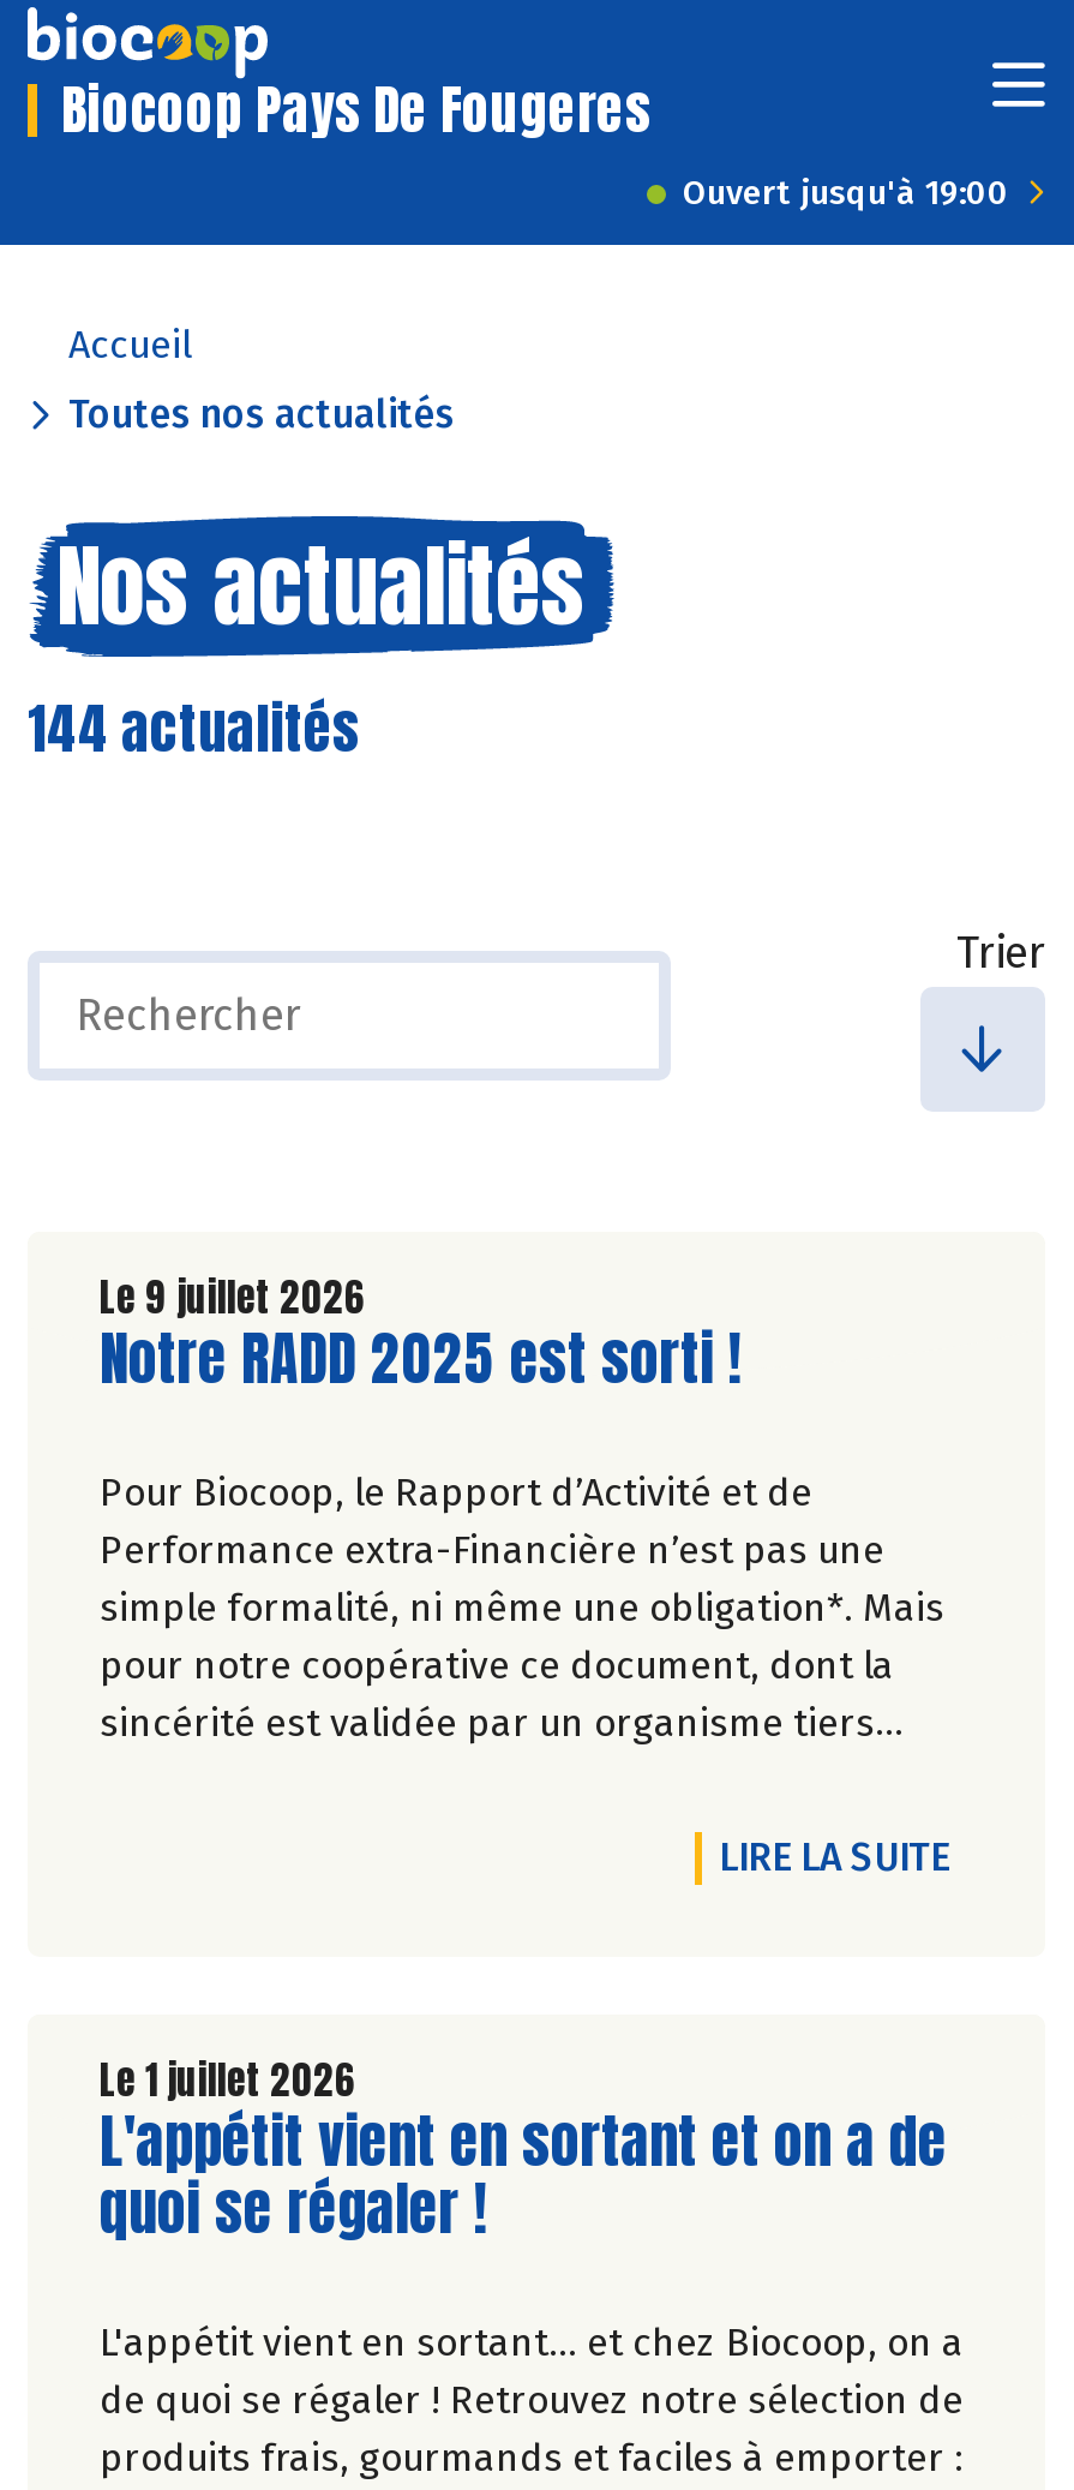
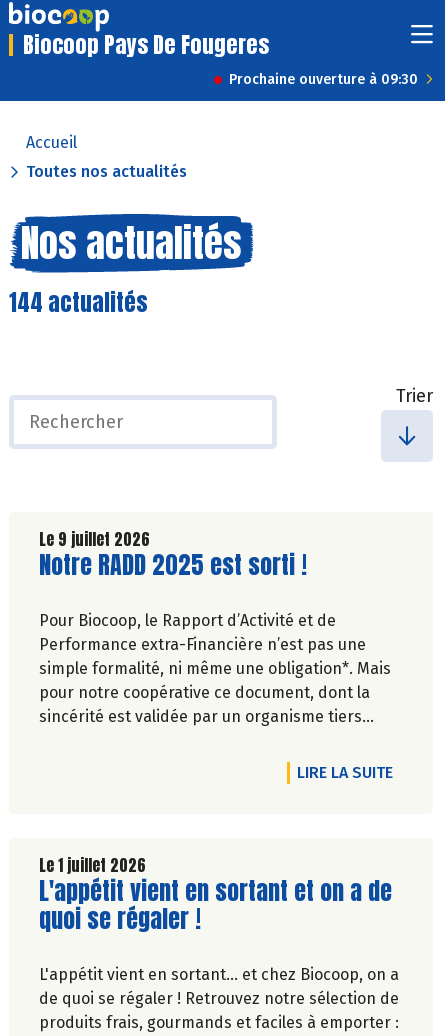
[683,173,1009,214] Ouvert jusqu'à 19:00 -> [229,71,418,88] Prochaine ouverture à 09:30

